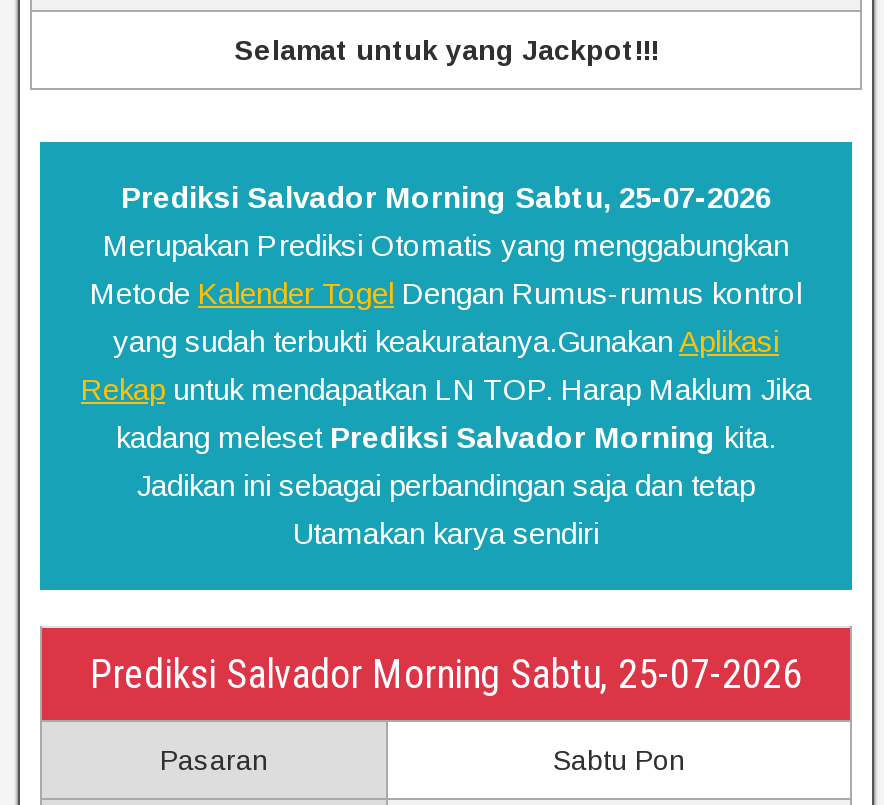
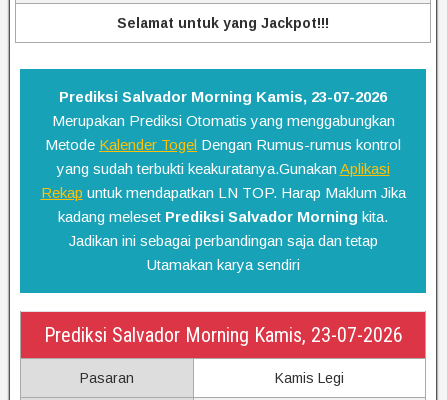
[121,180,771,214] Prediksi Salvador Morning Sabtu, 25-07-2026 -> [59,88,387,105] Prediksi Salvador Morning Kamis, 23-07-2026
[90,650,802,698] Prediksi Salvador Morning Sabtu, 25-07-2026 -> [43,323,402,347] Prediksi Salvador Morning Kamis, 23-07-2026
[553,744,685,776] Sabtu Pon -> [275,370,344,386] Kamis Legi

